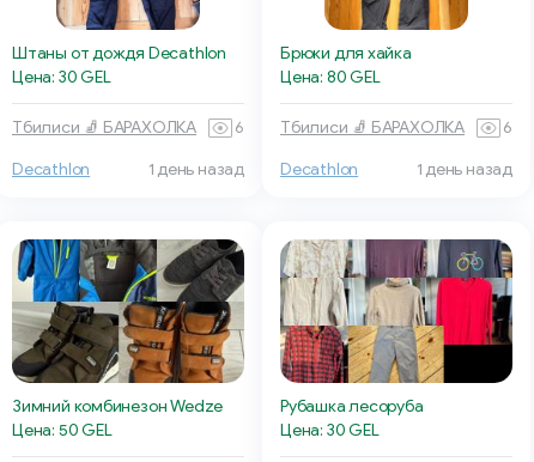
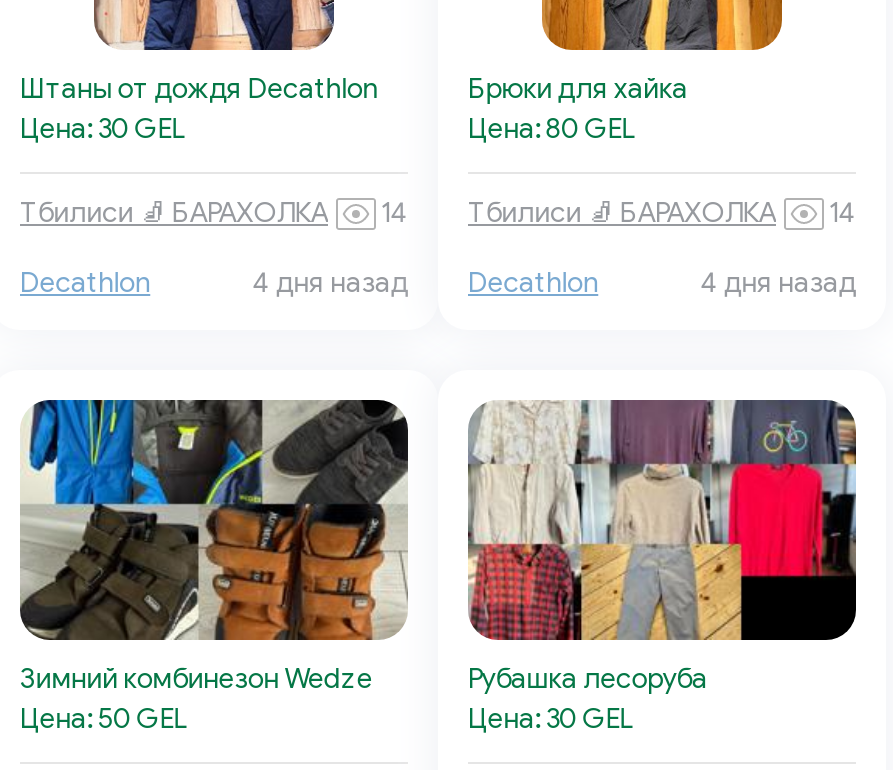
[235,117,244,138] 6 -> [381,196,408,230] 14
[503,117,512,138] 6 -> [829,196,856,230] 14
[148,159,358,179] 1 день назад Decathlon -> [253,265,598,299] 4 дня назад Decathlon
[416,159,512,179] 1 день назад -> [701,265,856,299] 4 дня назад

